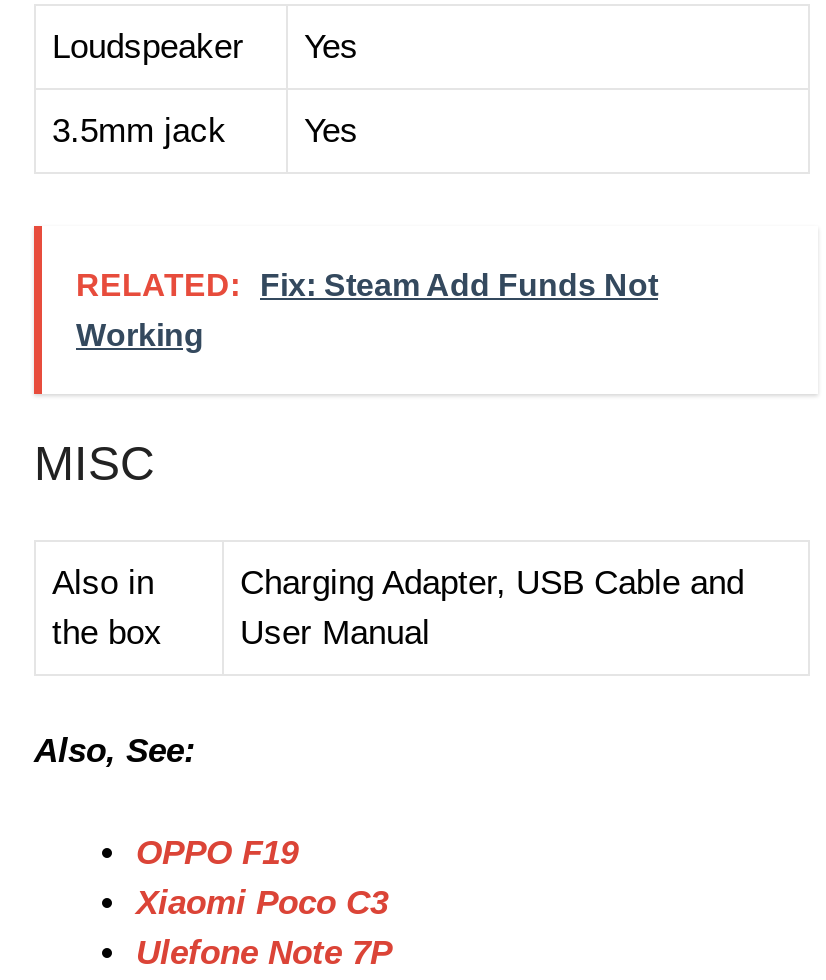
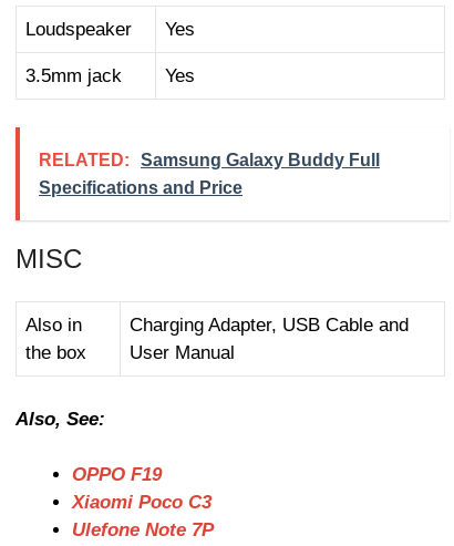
[76,267,658,301] RELATED: Fix: Steam Add Funds Not -> [39,151,380,170] RELATED: Samsung Galaxy Buddy Full
[76,317,204,351] Working -> [39,179,243,198] Specifications and Price

